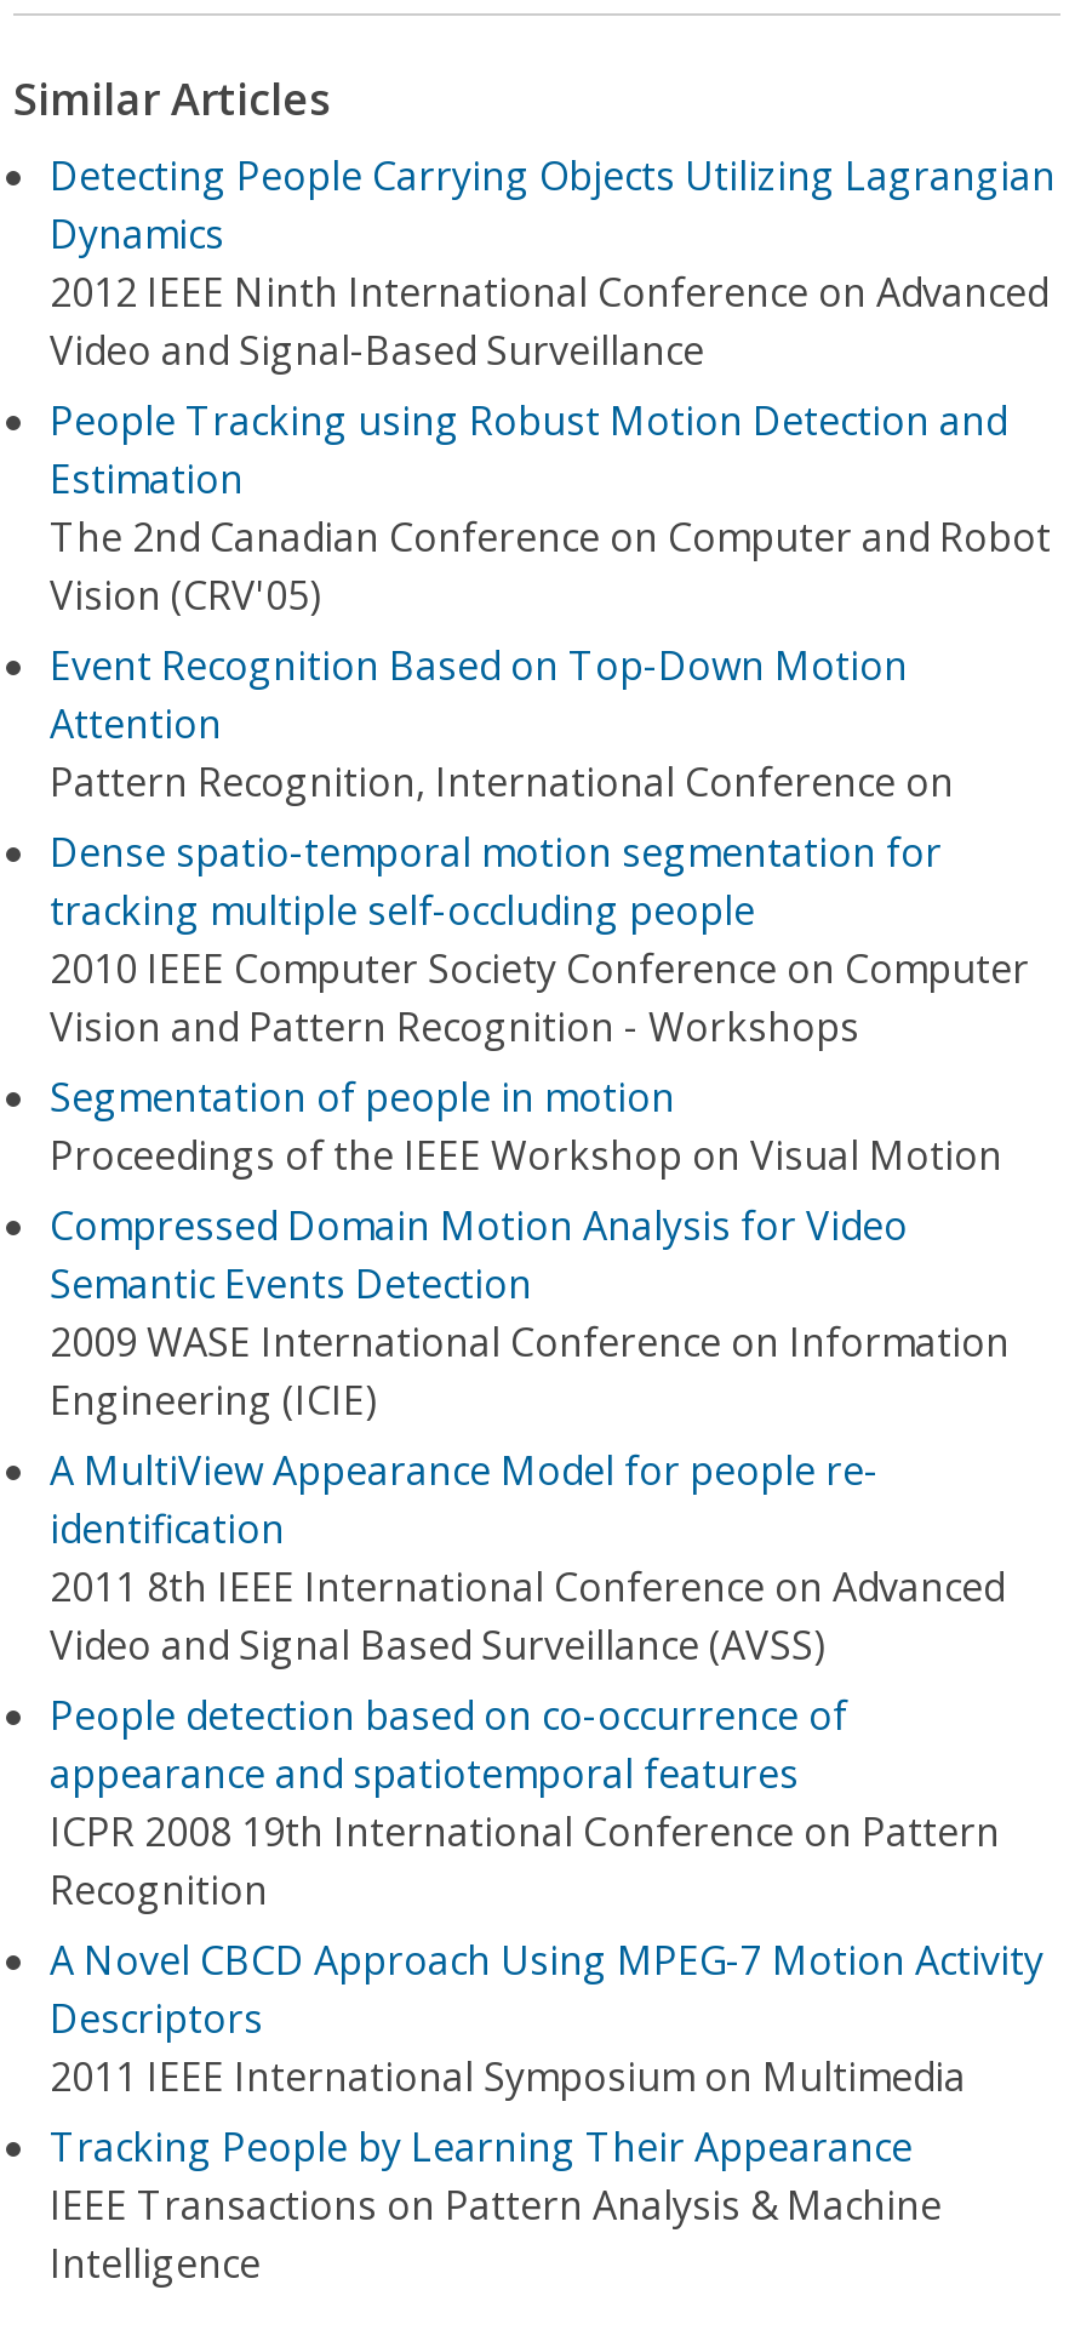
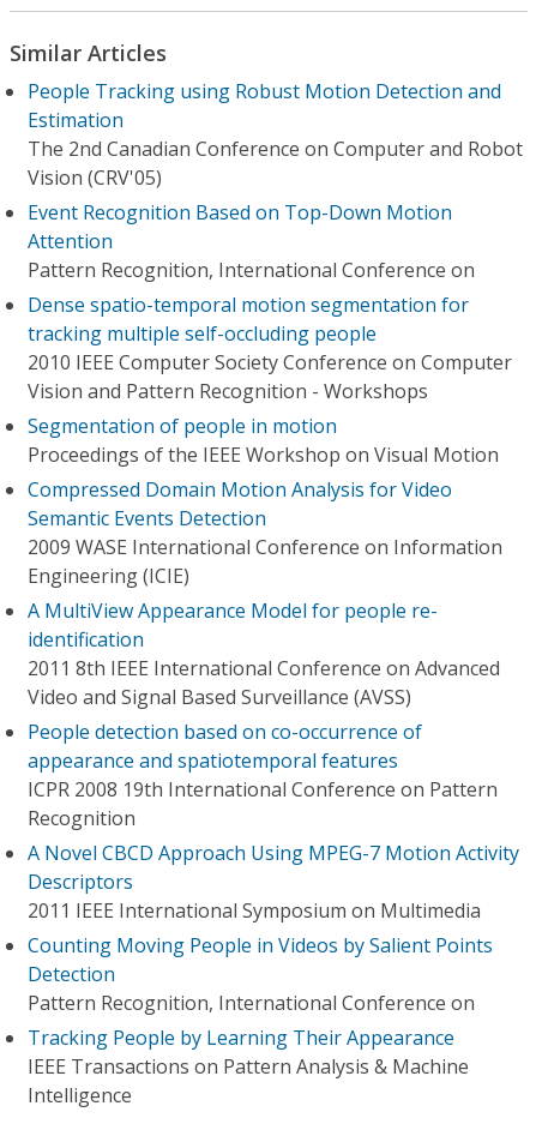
[50,149,1056,377] Detecting People Carrying Objects Utilizing Lagrangian | Dynamics | 2012 IEEE Ninth International Conference on Advanced | Video and Signal-Based Surveillance -> none
moved [50,394,1051,2103] -> [28,78,523,924]: People Tracking using Robust Motion Detection and | Estimation | The 2nd Canadian Conference on Computer and Robot | ... | Descriptors | 2011 IEEE International Symposium on Multimedia
none -> [28,932,493,1016] Counting Moving People in Videos by Salient Points | Detection | Pattern Recognition, International Conference on

